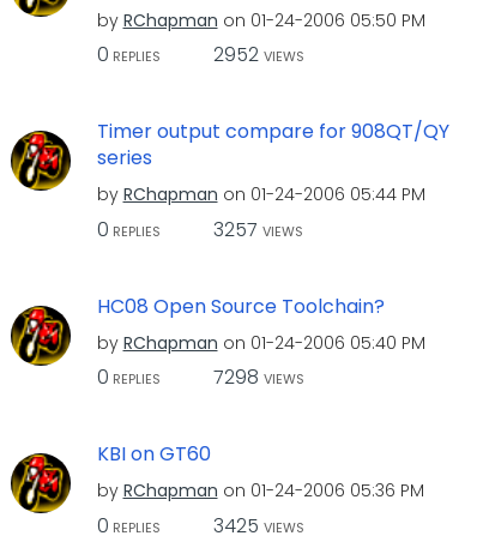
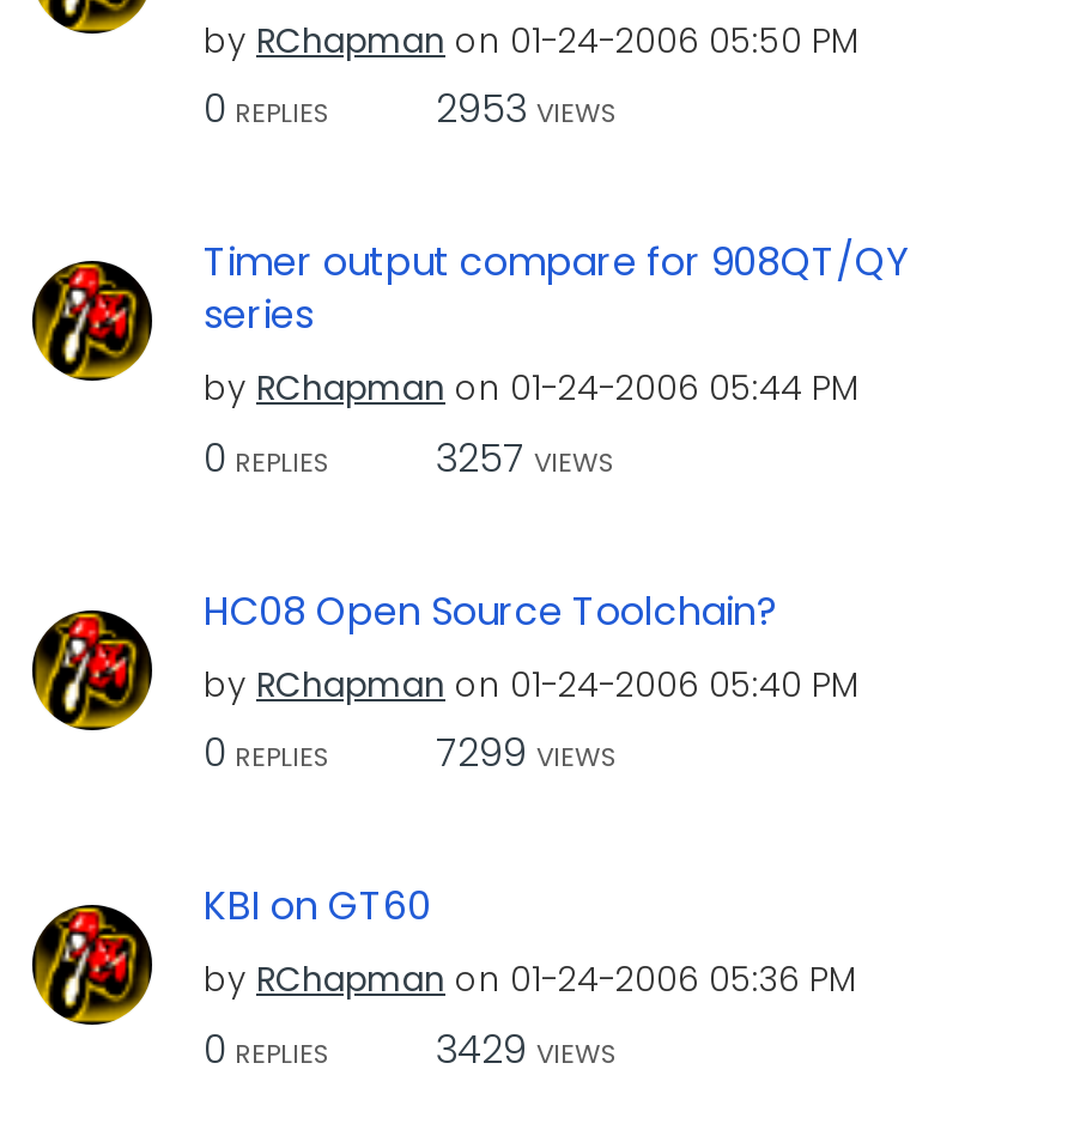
[213,41,304,68] 2952 VIEWS -> [436,81,618,136] 2953 VIEWS
[213,363,304,391] 7298 VIEWS -> [436,725,618,780] 7299 VIEWS
[213,511,304,539] 3425 VIEWS -> [436,1021,618,1076] 3429 VIEWS

